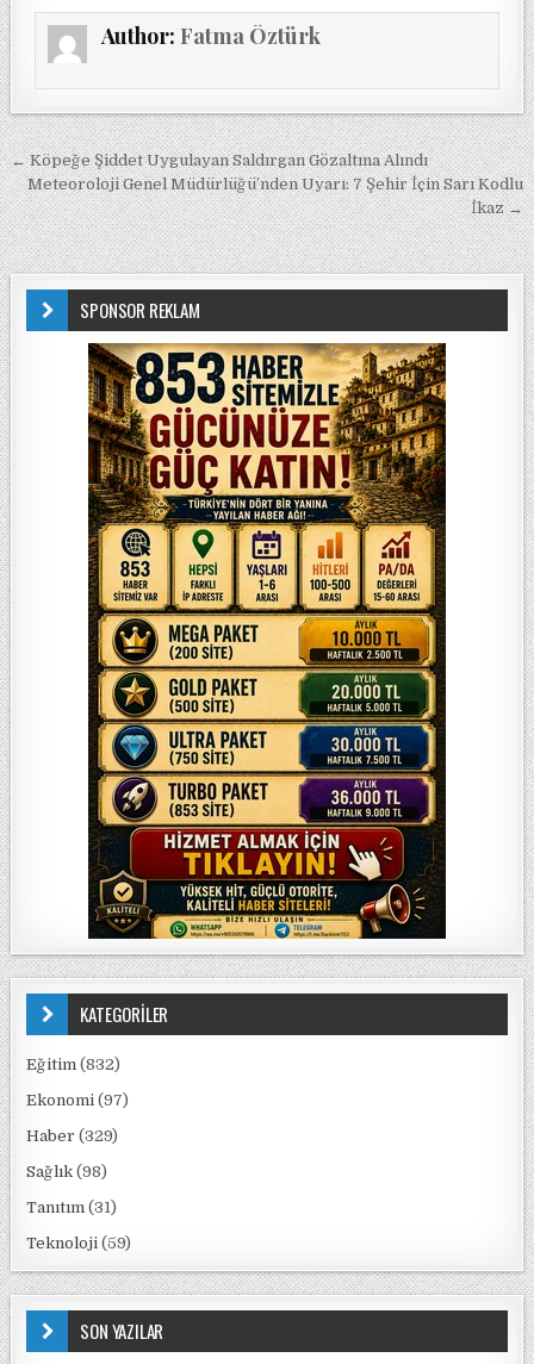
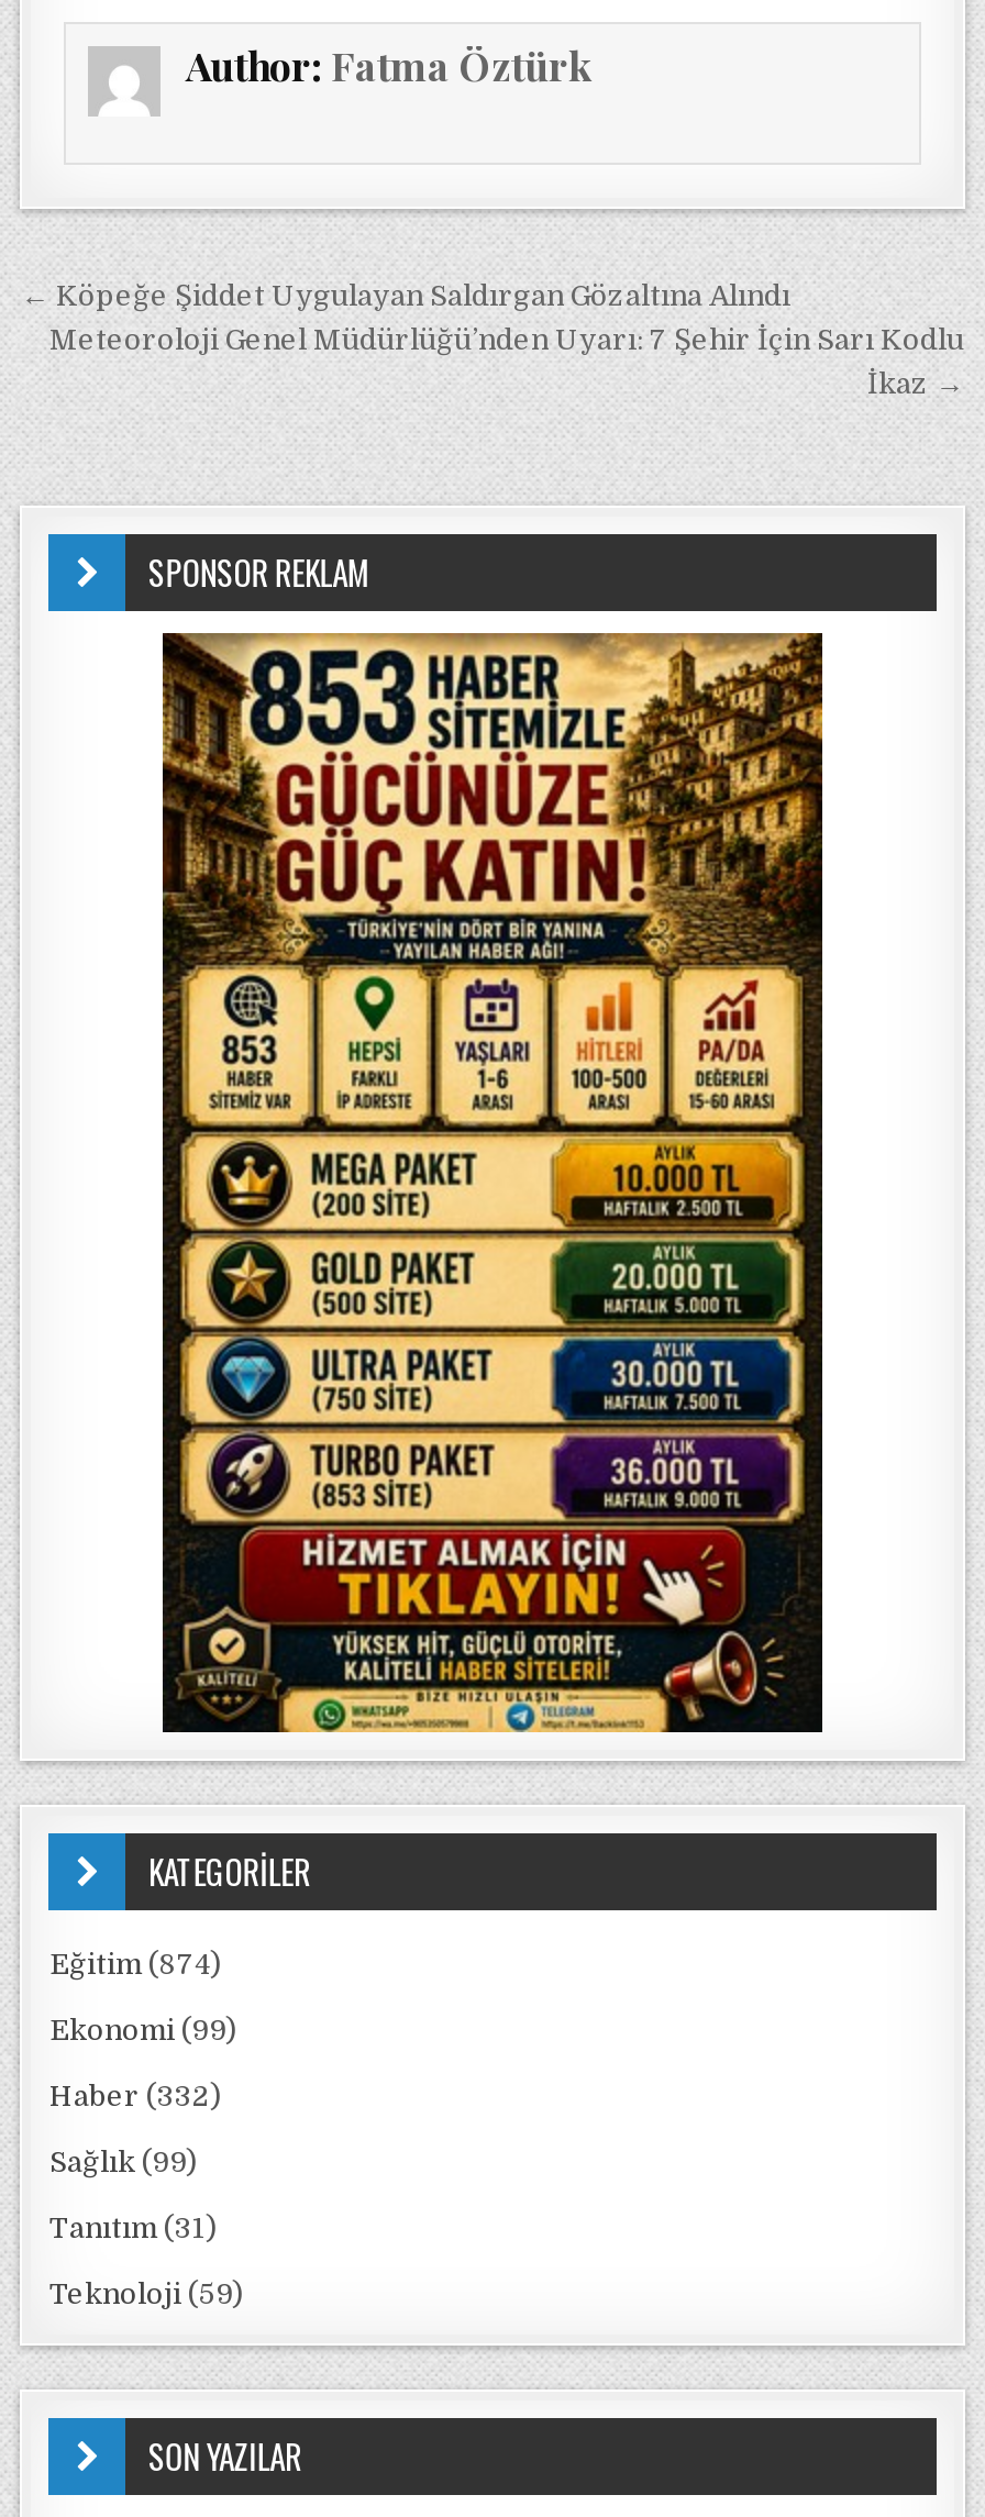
[27,1055,121,1073] Eğitim (832) -> [49,1948,221,1981] Eğitim (874)
[27,1091,129,1109] Ekonomi (97) -> [49,2014,236,2047] Ekonomi (99)
[27,1127,119,1145] Haber (329) -> [49,2080,221,2113] Haber (332)
[27,1163,108,1181] Sağlık (98) -> [49,2145,197,2178] Sağlık (99)

